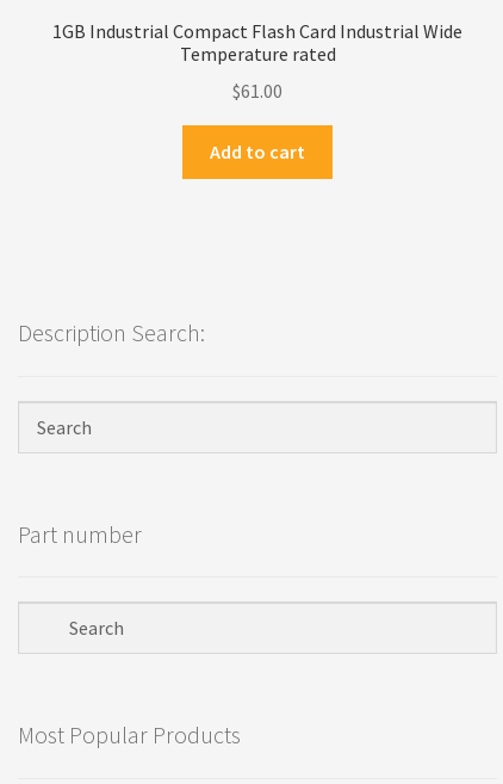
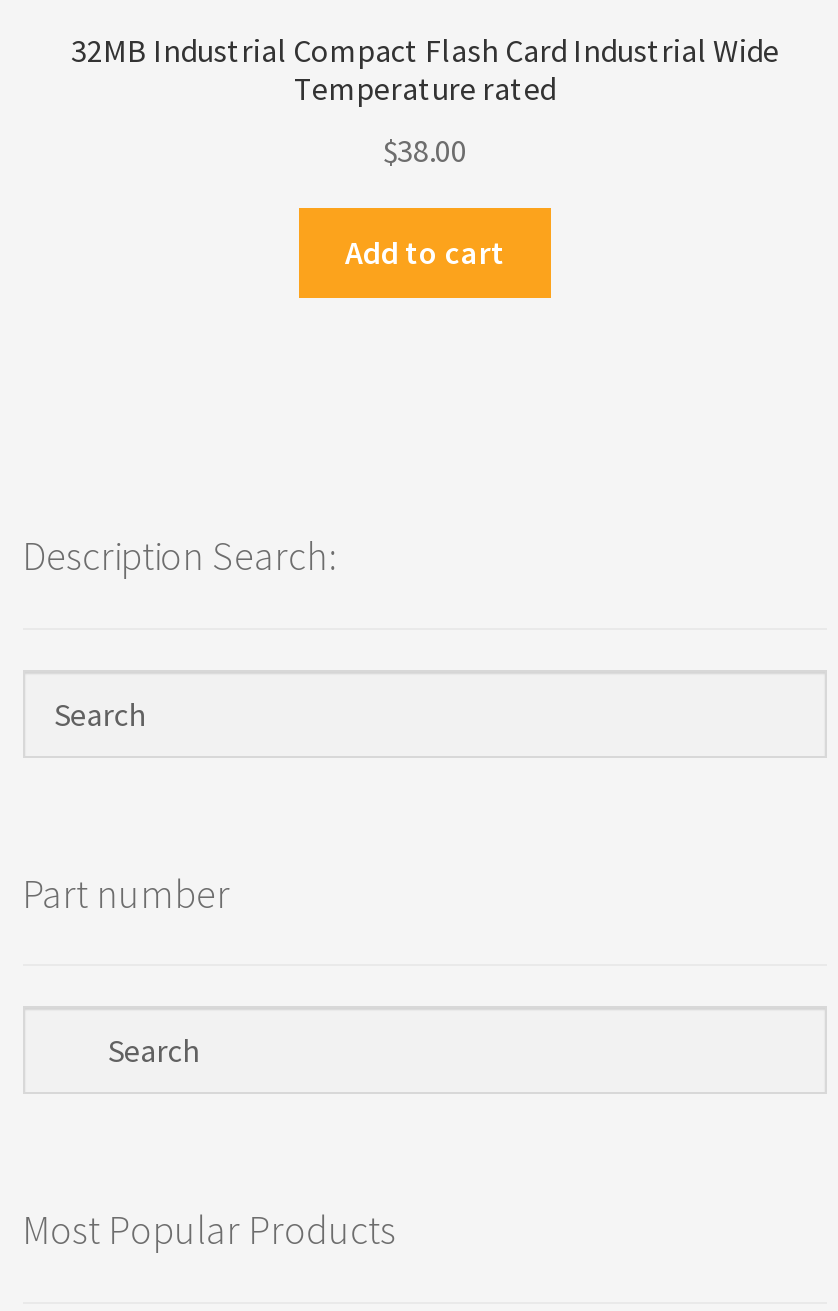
[52,19,462,43] 1GB Industrial Compact Flash Card Industrial Wide -> [71,31,779,71] 32MB Industrial Compact Flash Card Industrial Wide
[232,79,282,103] $61.00 -> [383,130,467,170] $38.00

